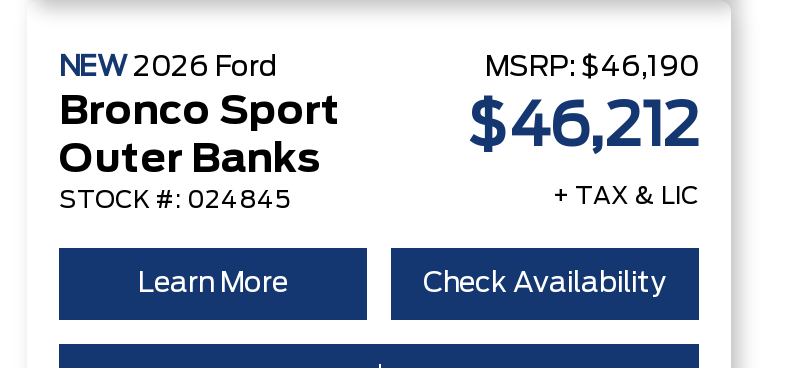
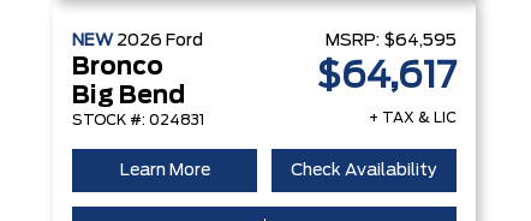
[467,54,699,158] MSRP: $46,190 | $46,212 -> [316,32,457,95] MSRP: $64,595 | $64,617
[59,92,341,212] Bronco Sport | Outer Banks | STOCK #: 024845 -> [72,55,204,127] Bronco | Big Bend | STOCK #: 024831

